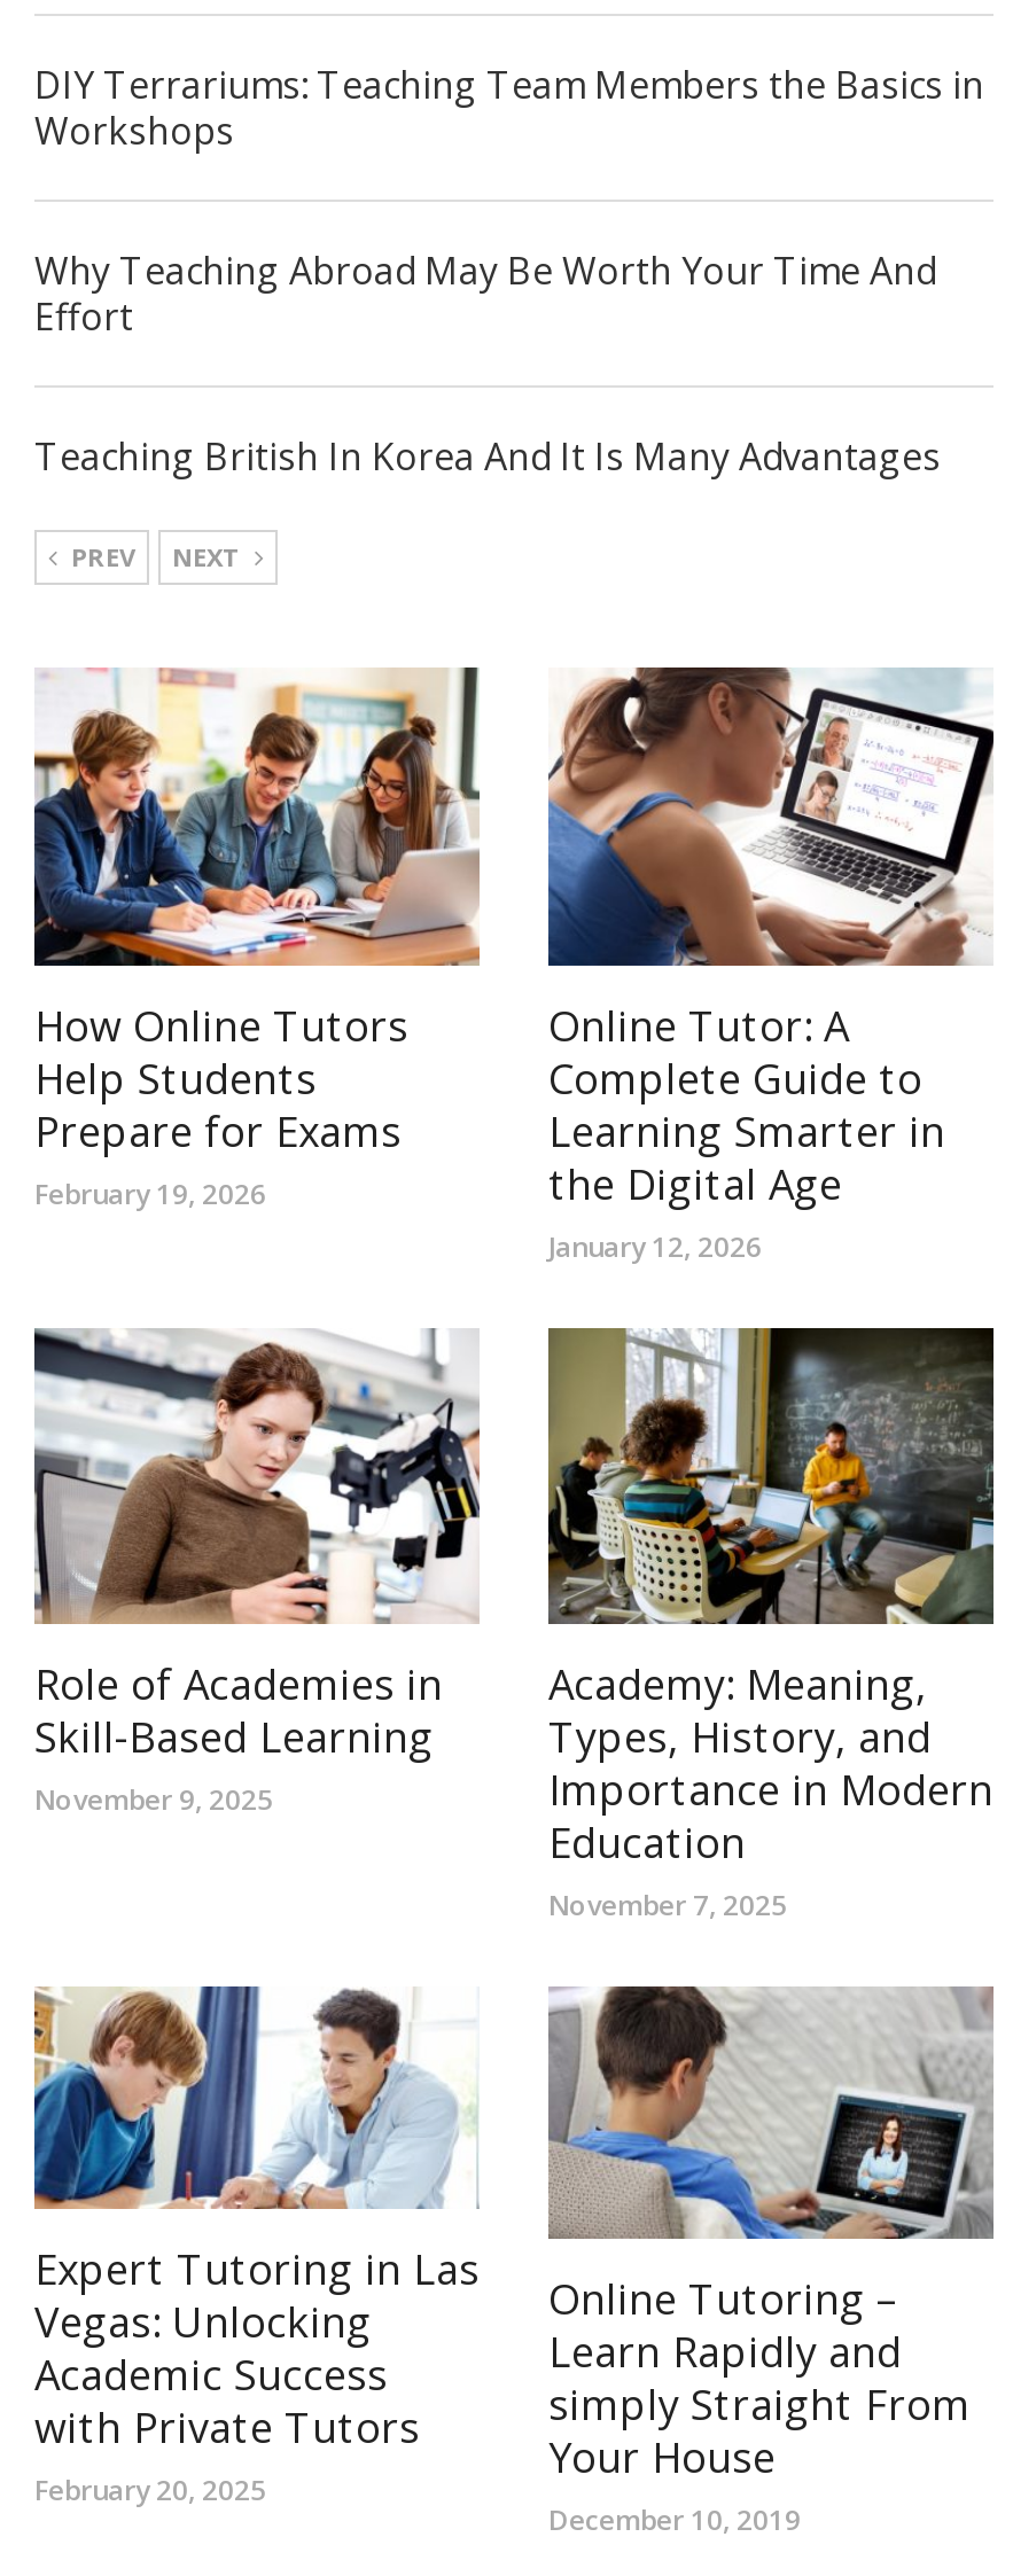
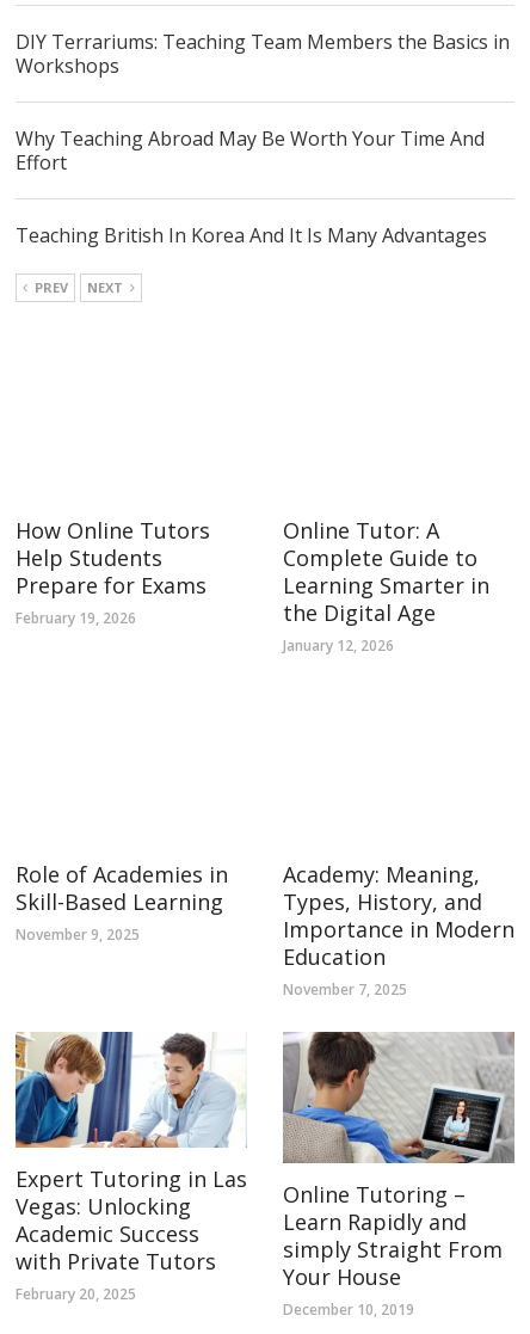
[32,664,482,969] [image] -> none
[546,664,996,969] [image] -> none
[32,1327,482,1627] [image] -> none
[546,1325,996,1627] [image] -> none

